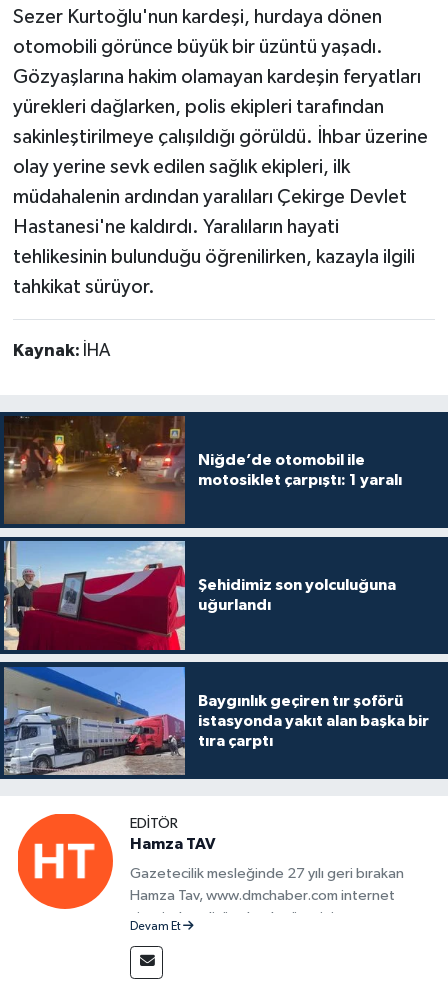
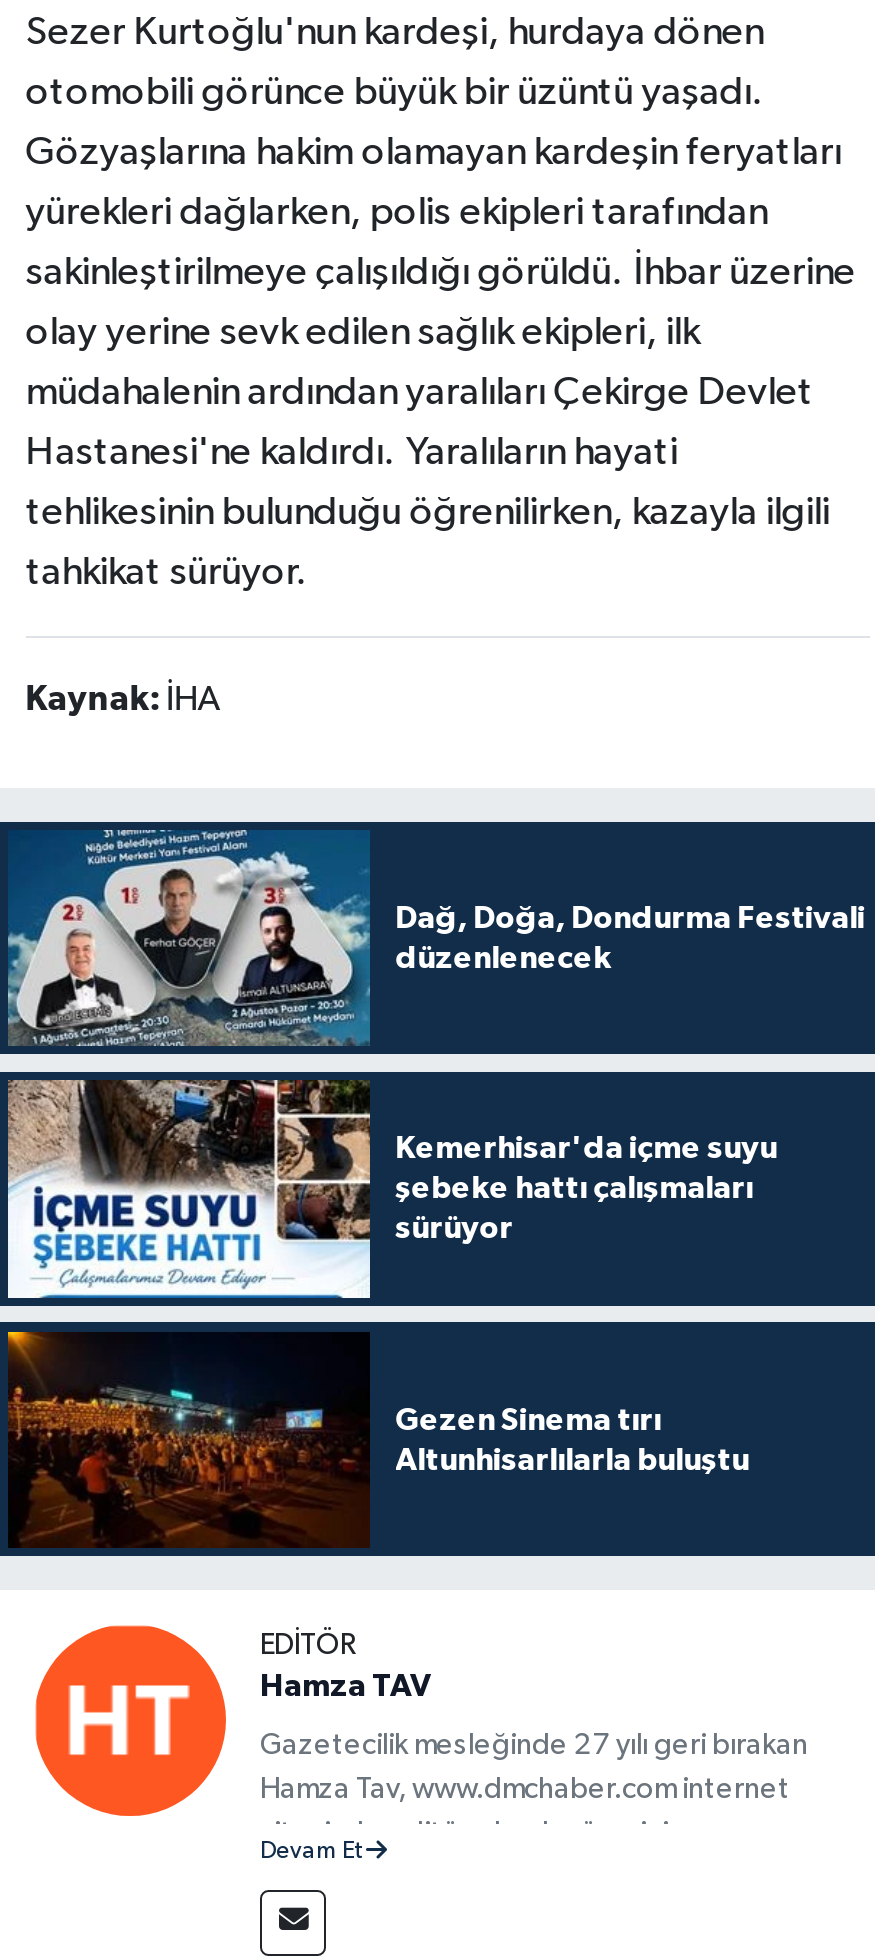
[3,416,402,524] [image] | Niğde’de otomobil ile | motosiklet çarpıştı: 1 yaralı -> [6,828,865,1048] [image] | Dağ, Doğa, Dondurma Festivali | düzenlenecek
[3,540,396,651] [image] | Şehidimiz son yolculuğuna | uğurlandı -> [6,1078,777,1300] [image] | Kemerhisar'da içme suyu | şebeke hattı çalışmaları | sürüyor
[3,666,429,776] [image] | Baygınlık geçiren tır şoförü | istasyonda yakıt alan başka bir | tıra çarptı -> [6,1330,749,1548] [image] | Gezen Sinema tırı | Altunhisarlılarla buluştu

